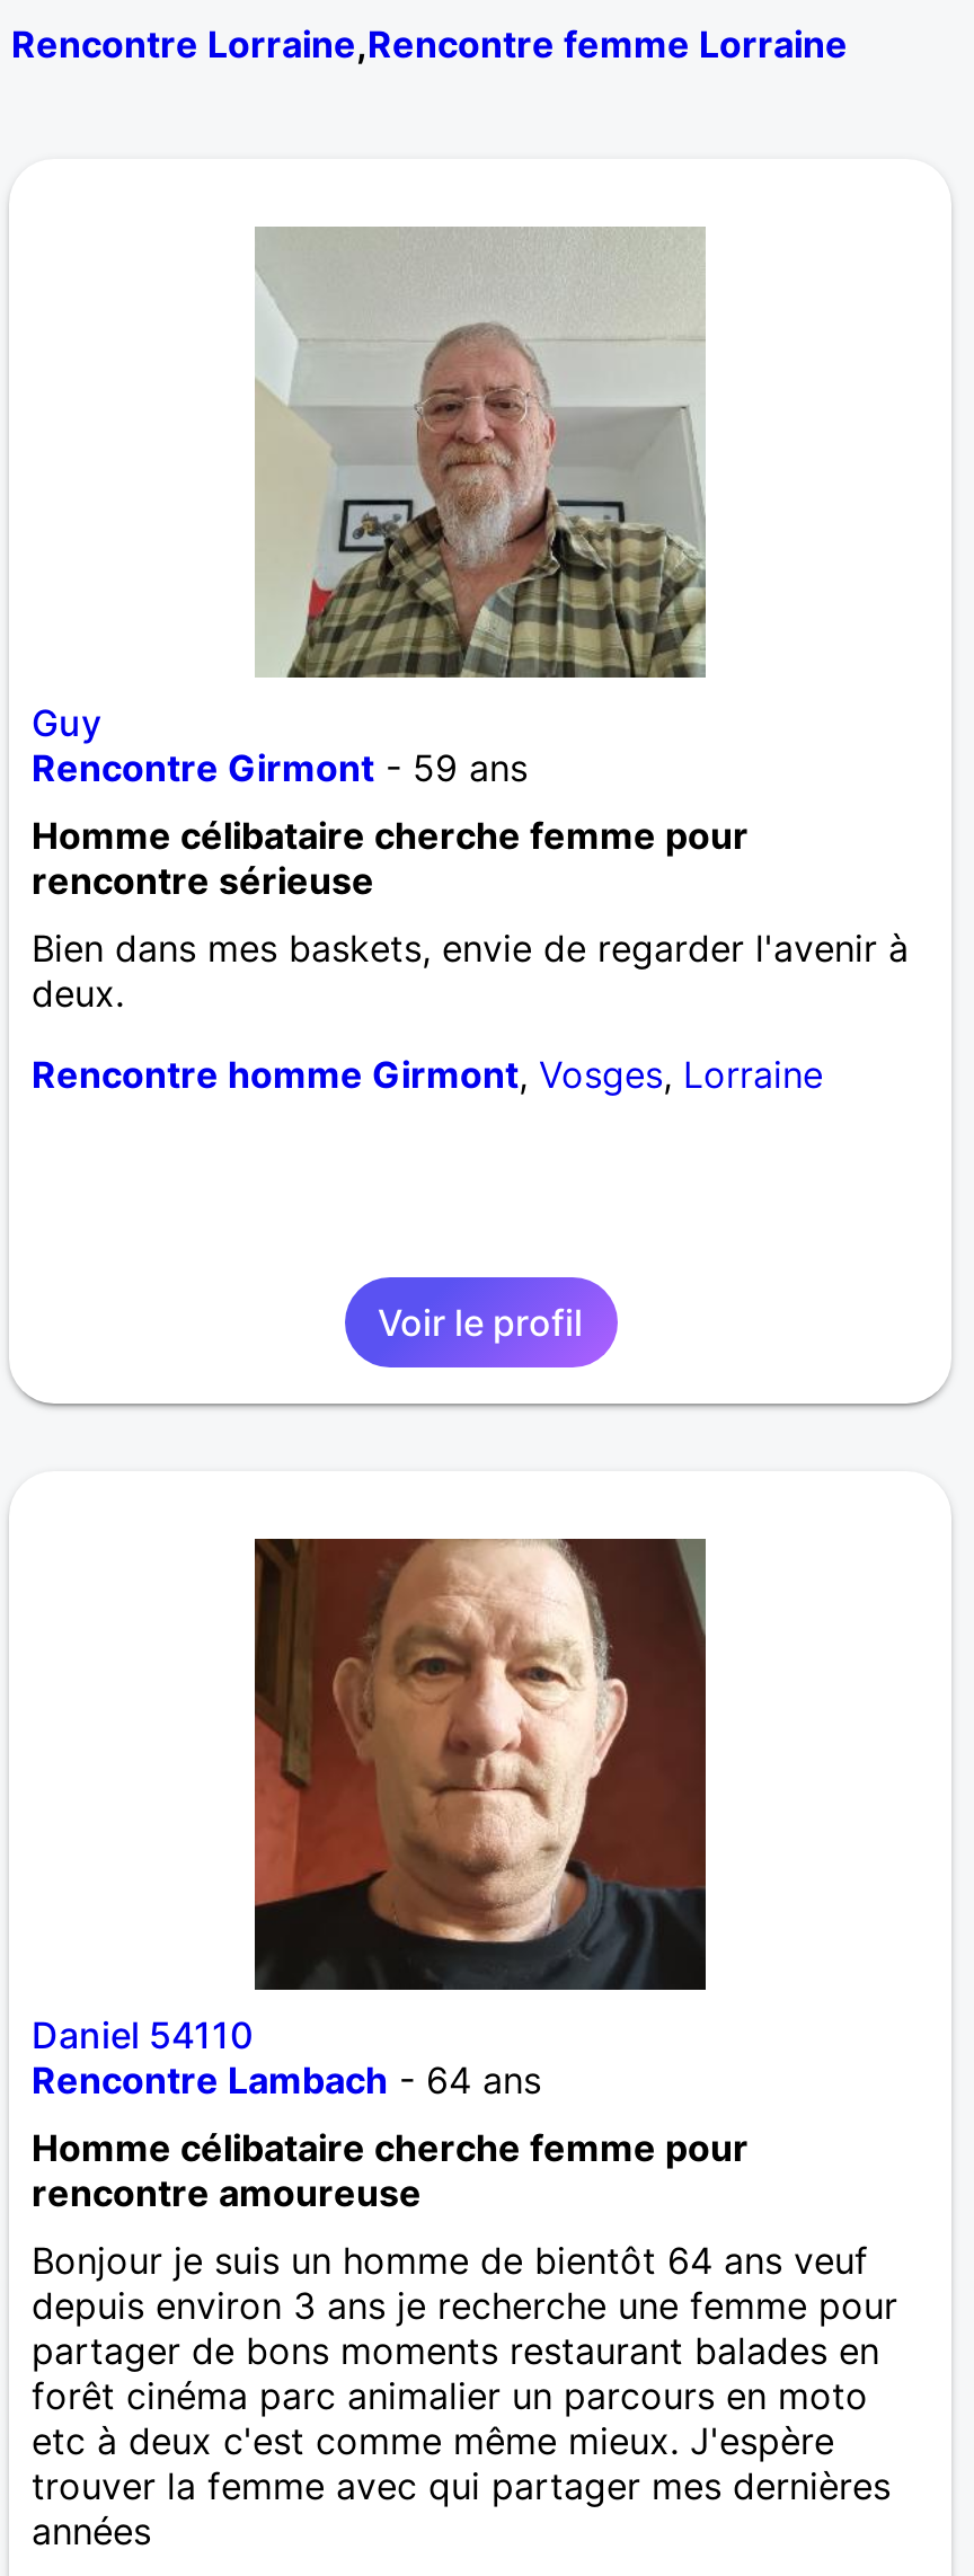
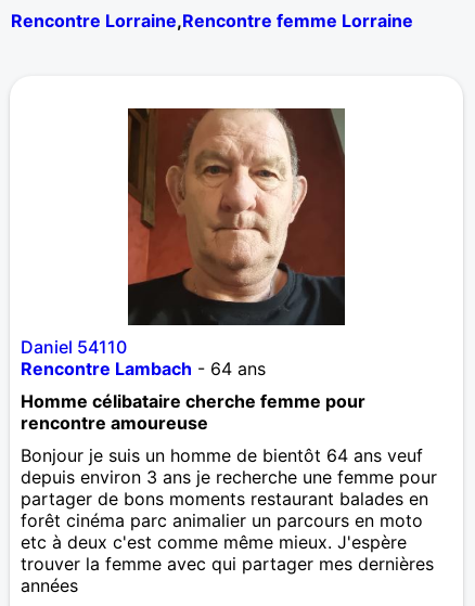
[32,227,909,1097] [image] | Guy | Rencontre Girmont - 59 ans | Homme célibataire cherche femme pour | rencontre sérieuse | Bien dans mes baskets, envie de regarder l'avenir à | deux. | Rencontre homme Girmont, Vosges, Lorraine -> none
[378,1300,583,1345] Voir le profil -> none

